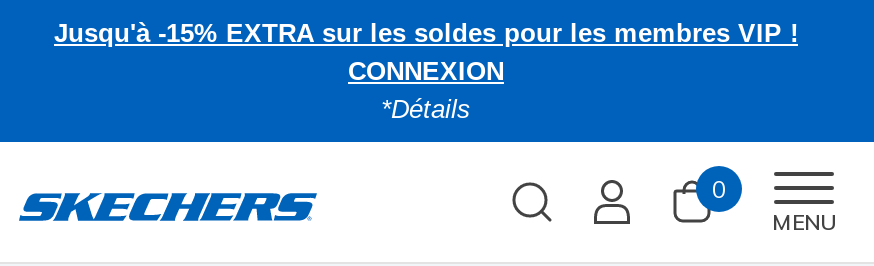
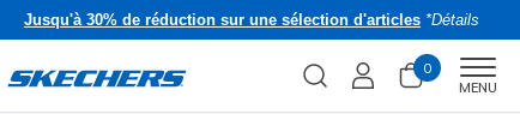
[54,18,798,124] Jusqu'à -15% EXTRA sur les soldes pour les membres VIP ! | CONNEXION | *Détails -> [24,11,479,29] Jusqu'à 30% de réduction sur une sélection d'articles *Détails

